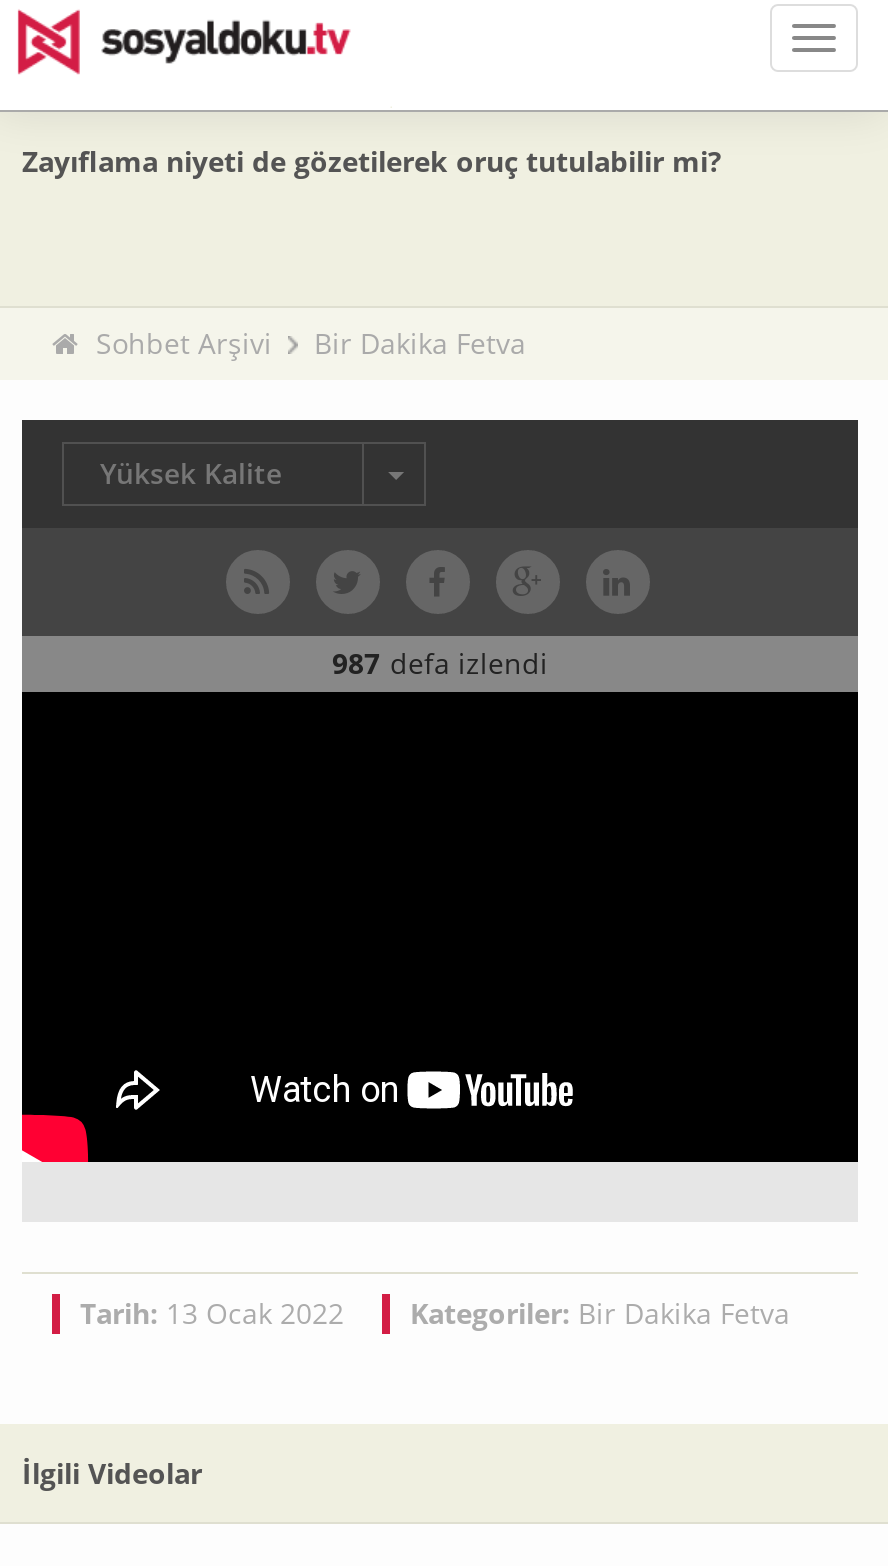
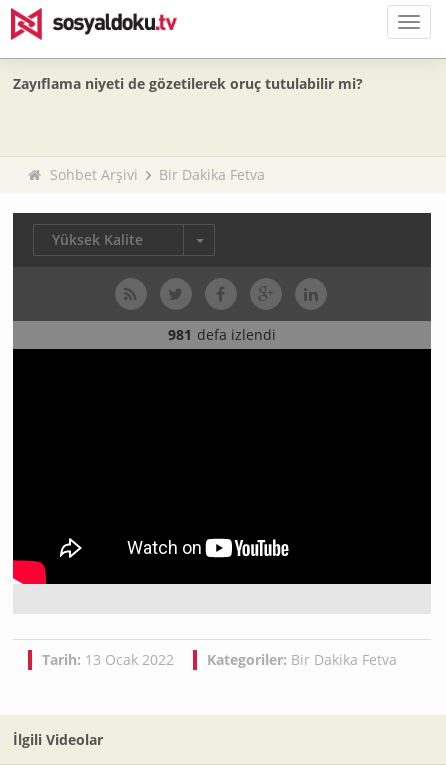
[332,644,548,682] 987 defa izlendi -> [168,325,276,344] 981 defa izlendi

